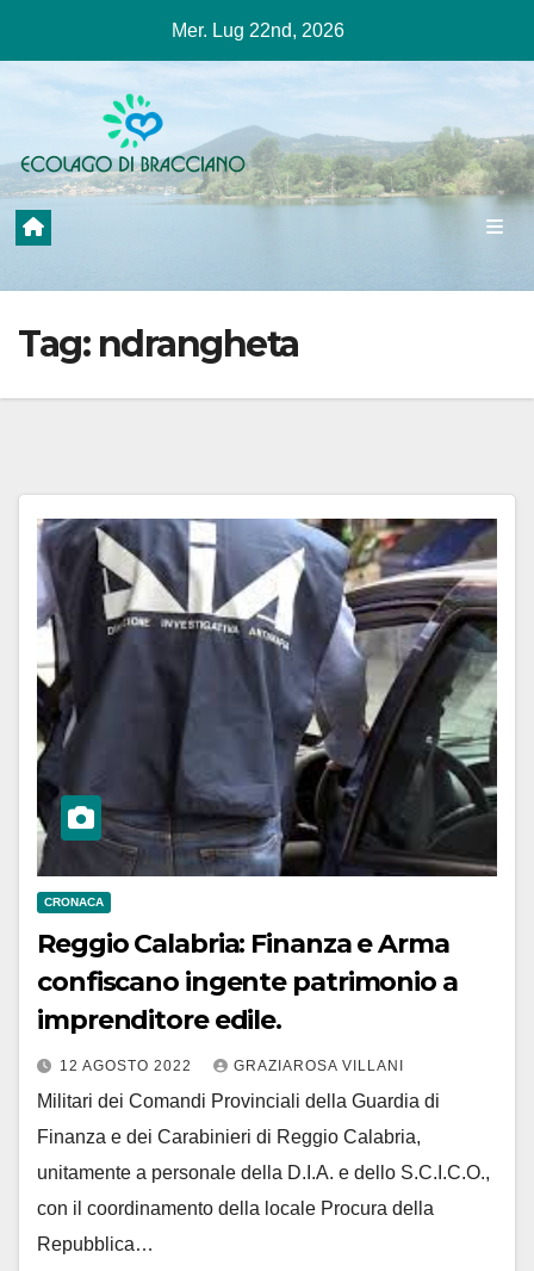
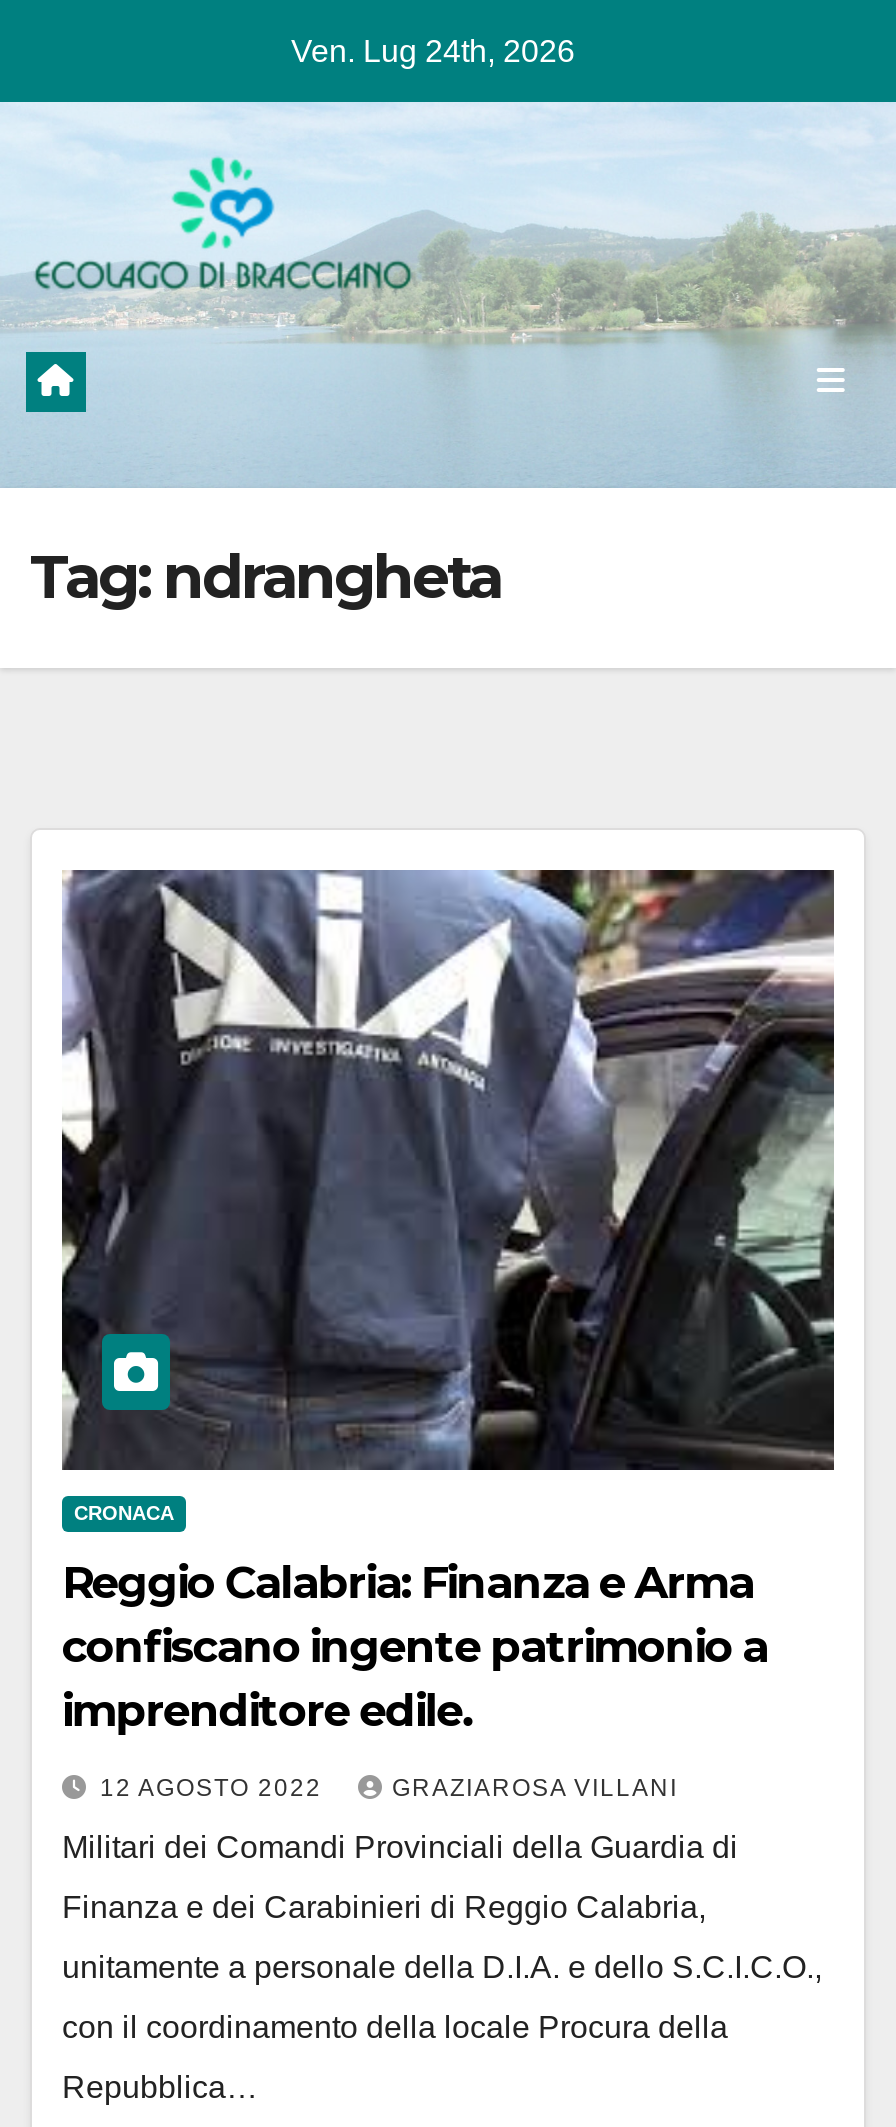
[172,20,344,41] Mer. Lug 22nd, 2026 -> [291,34,575,68] Ven. Lug 24th, 2026

